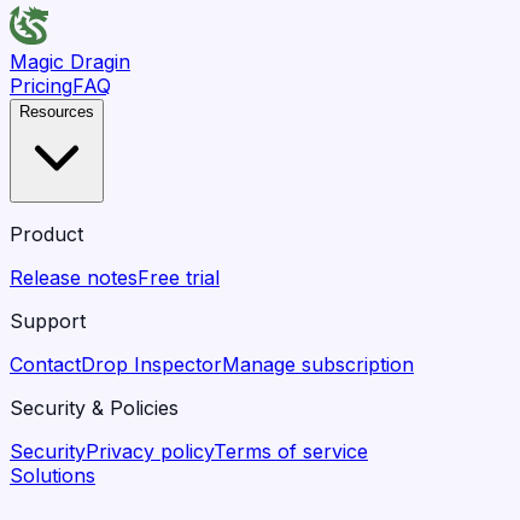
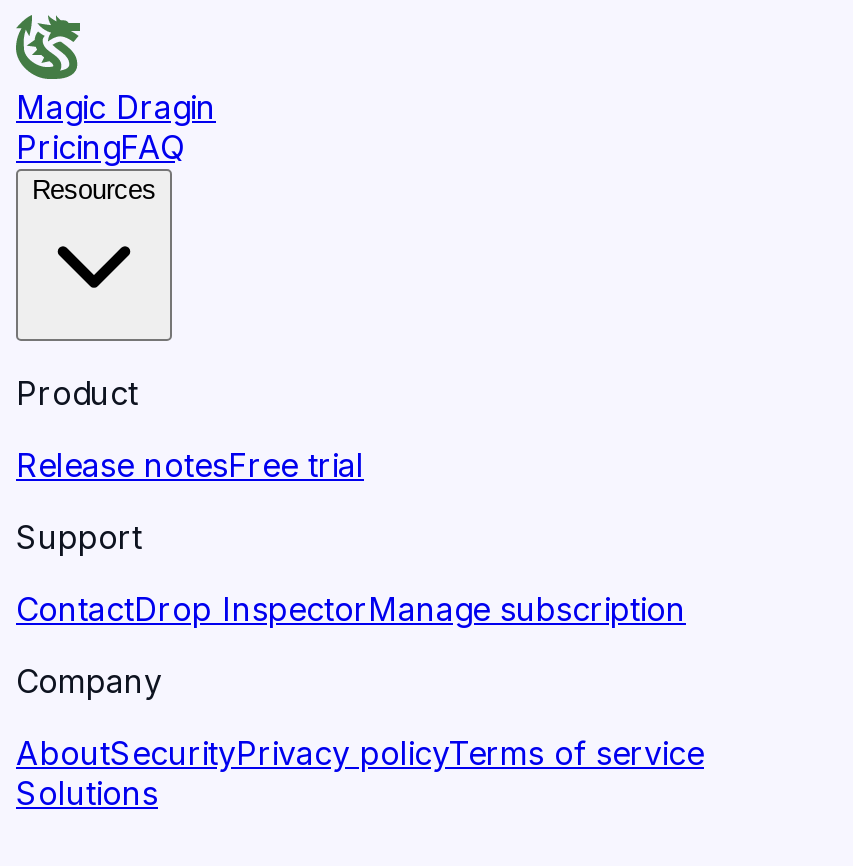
[10,396,179,420] Security & Policies -> [16,661,162,701] Company
[10,439,368,463] SecurityPrivacy policyTerms of service -> [16,733,704,773] AboutSecurityPrivacy policyTerms of service

